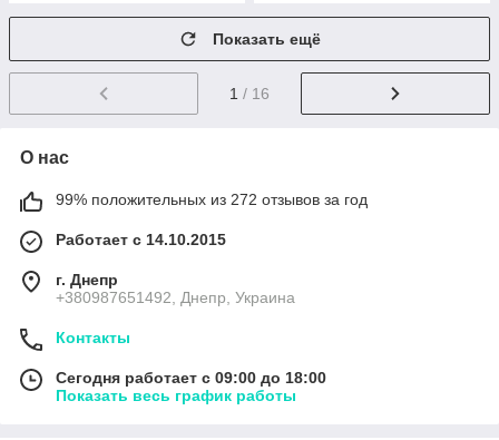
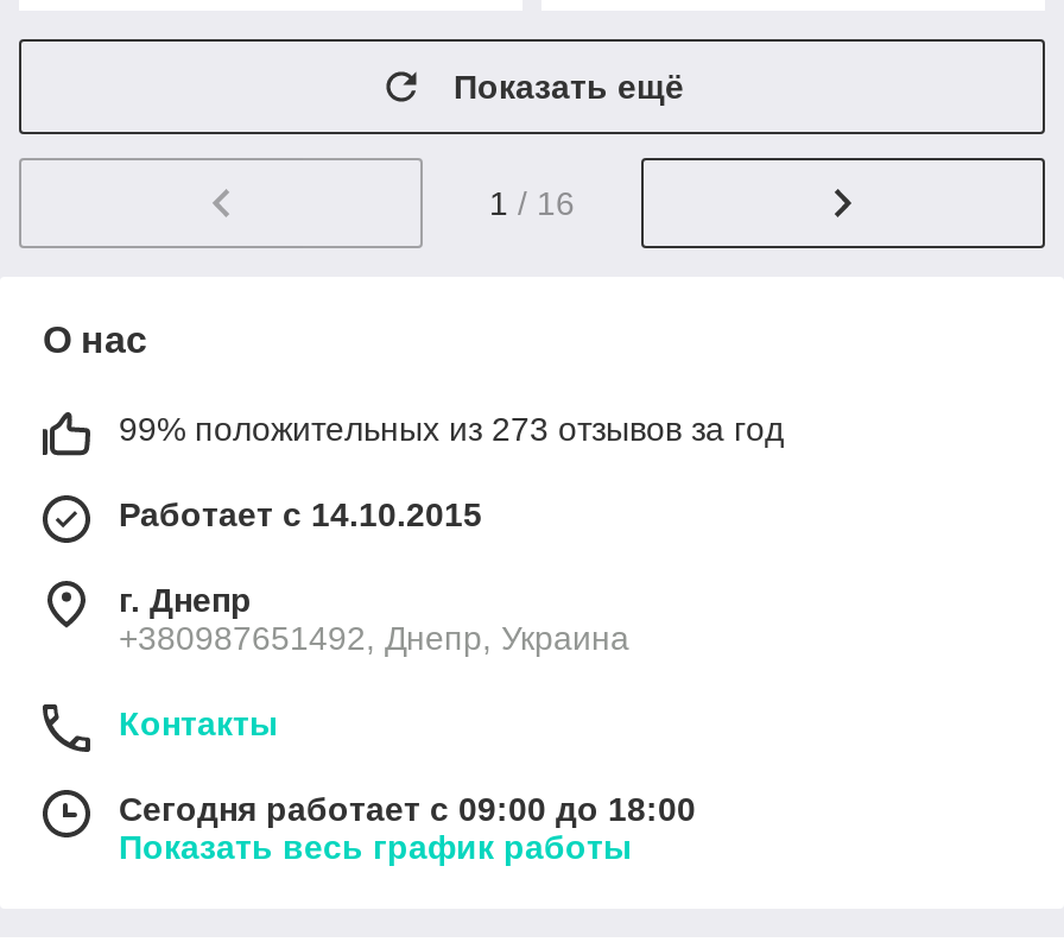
[56,190,368,208] 99% положительных из 272 отзывов за год -> [119,410,784,448] 99% положительных из 273 отзывов за год

